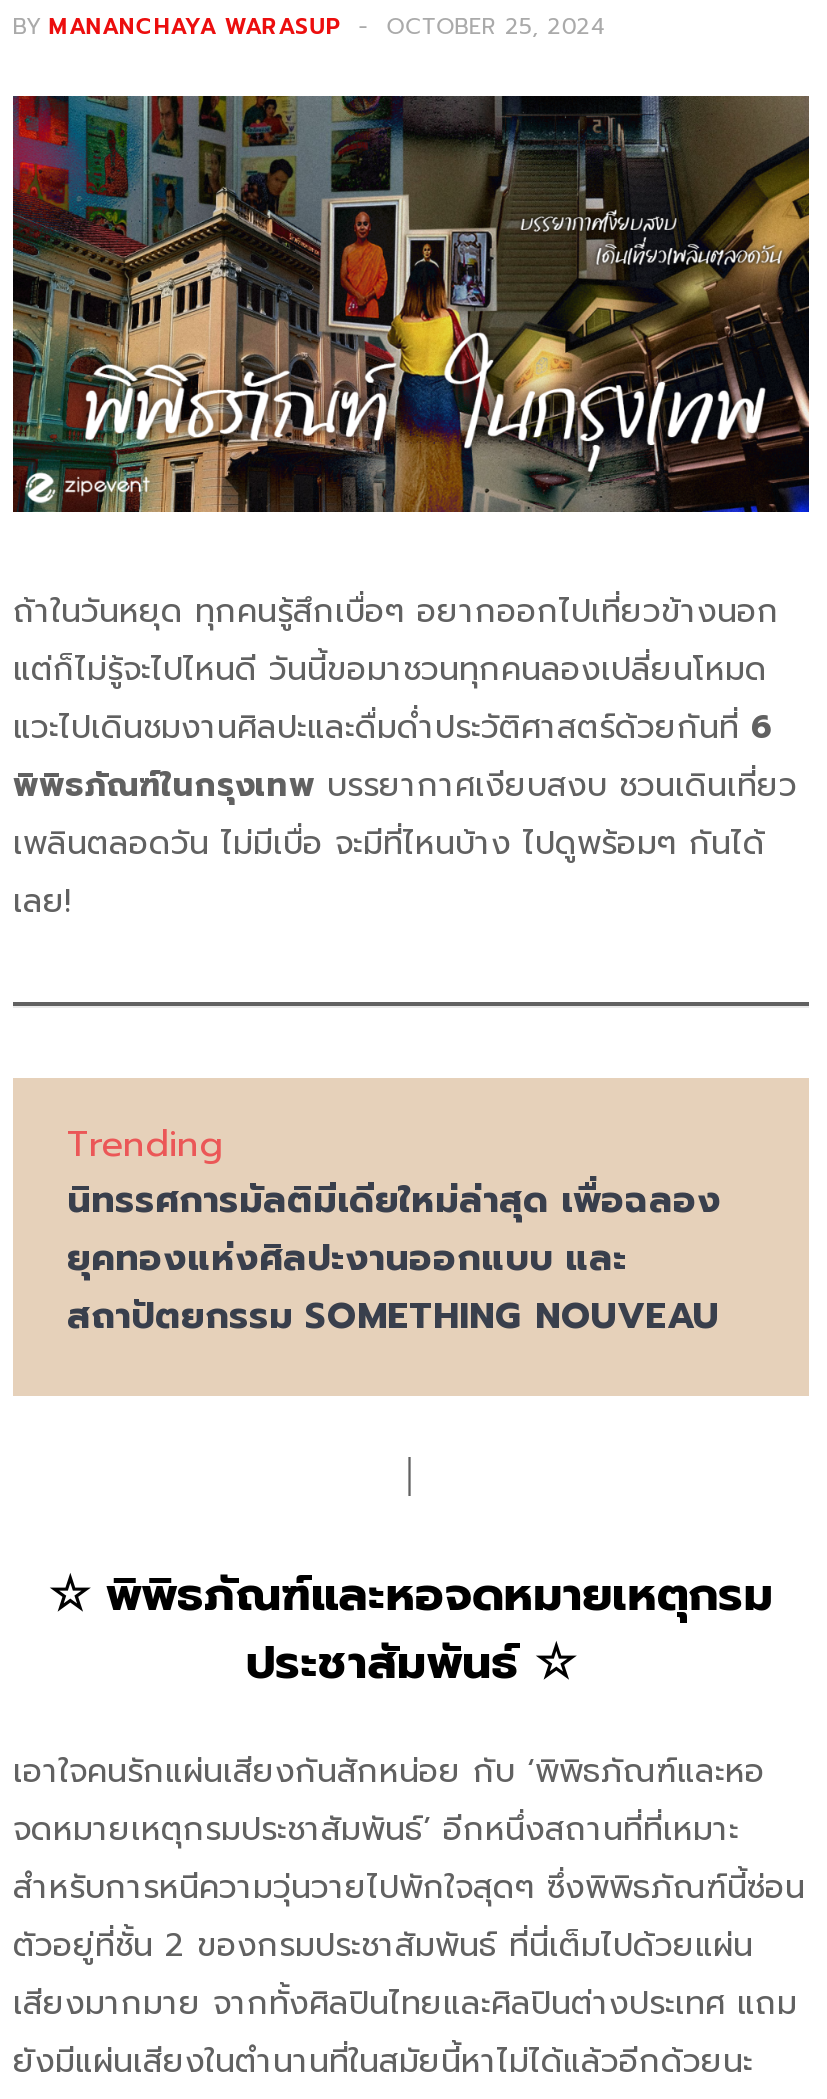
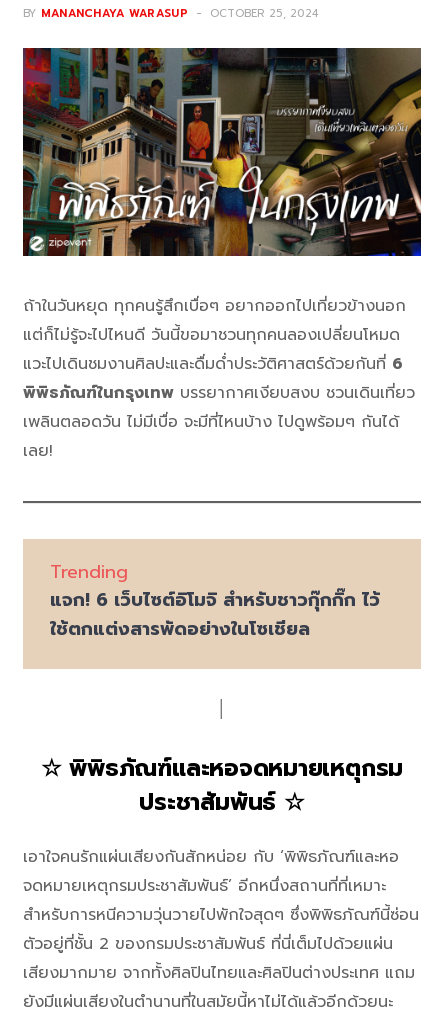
[67,1172,721,1344] นิทรรศการมัลติมีเดียใหม่ล่าสุด เพื่อฉลอง | ยุคทองแห่งศิลปะงานออกแบบ และ | สถาปัตยกรรม SOMETHING NOUVEAU -> [50,586,380,643] แจก! 6 เว็บไซต์อิโมจิ สำหรับชาวกุ๊กกิ๊ก ไว้ | ใช้ตกแต่งสารพัดอย่างในโซเชียล

